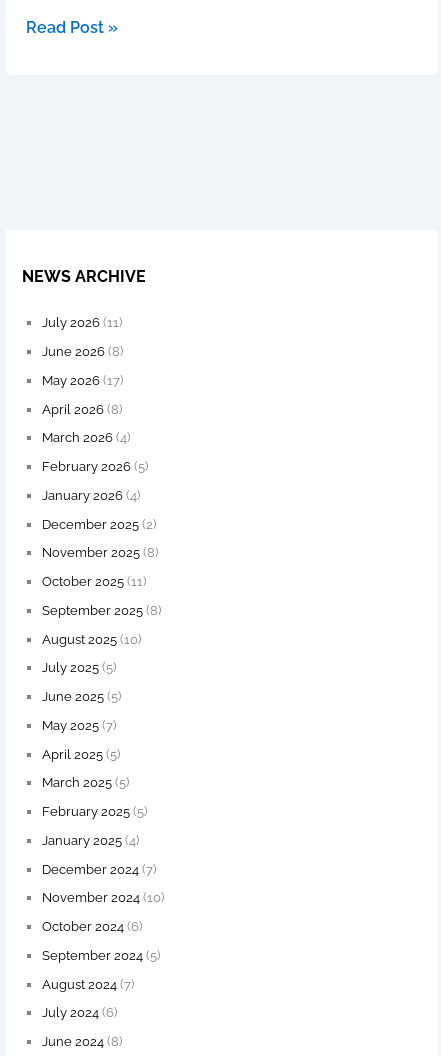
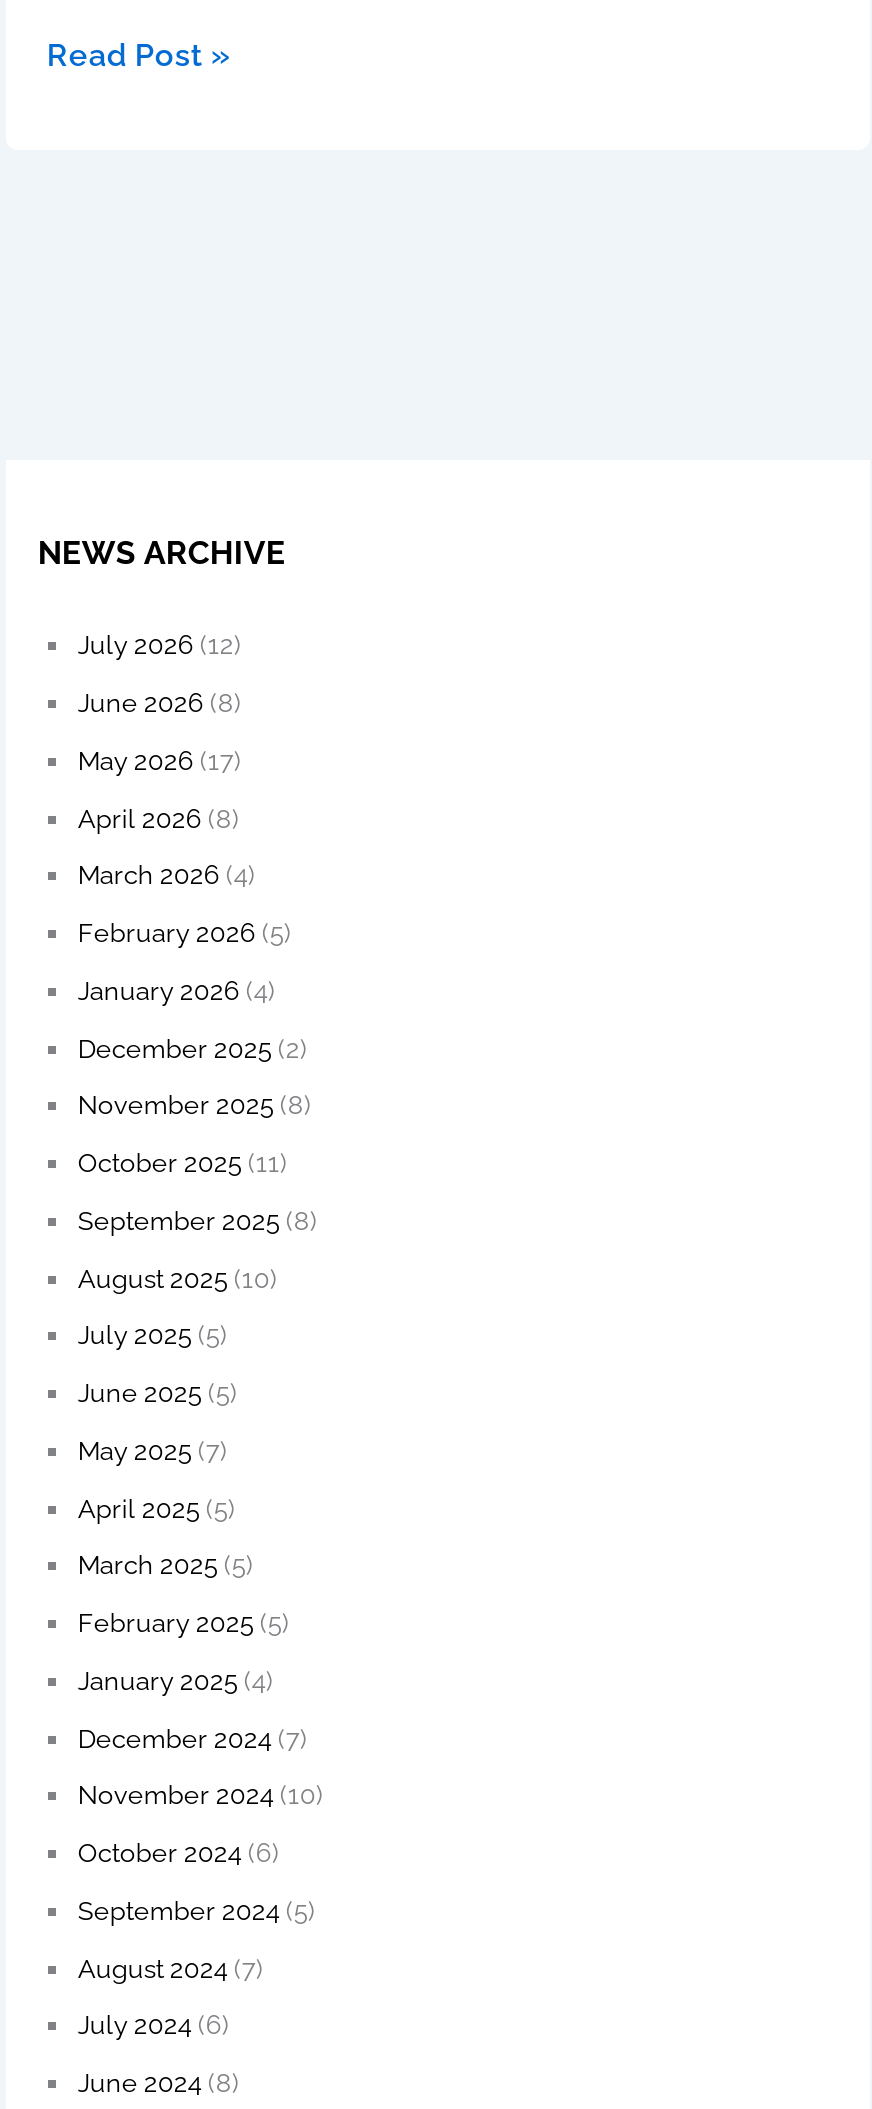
[42,315,122,330] July 2026 (11) -> [78,631,240,661] July 2026 (12)

